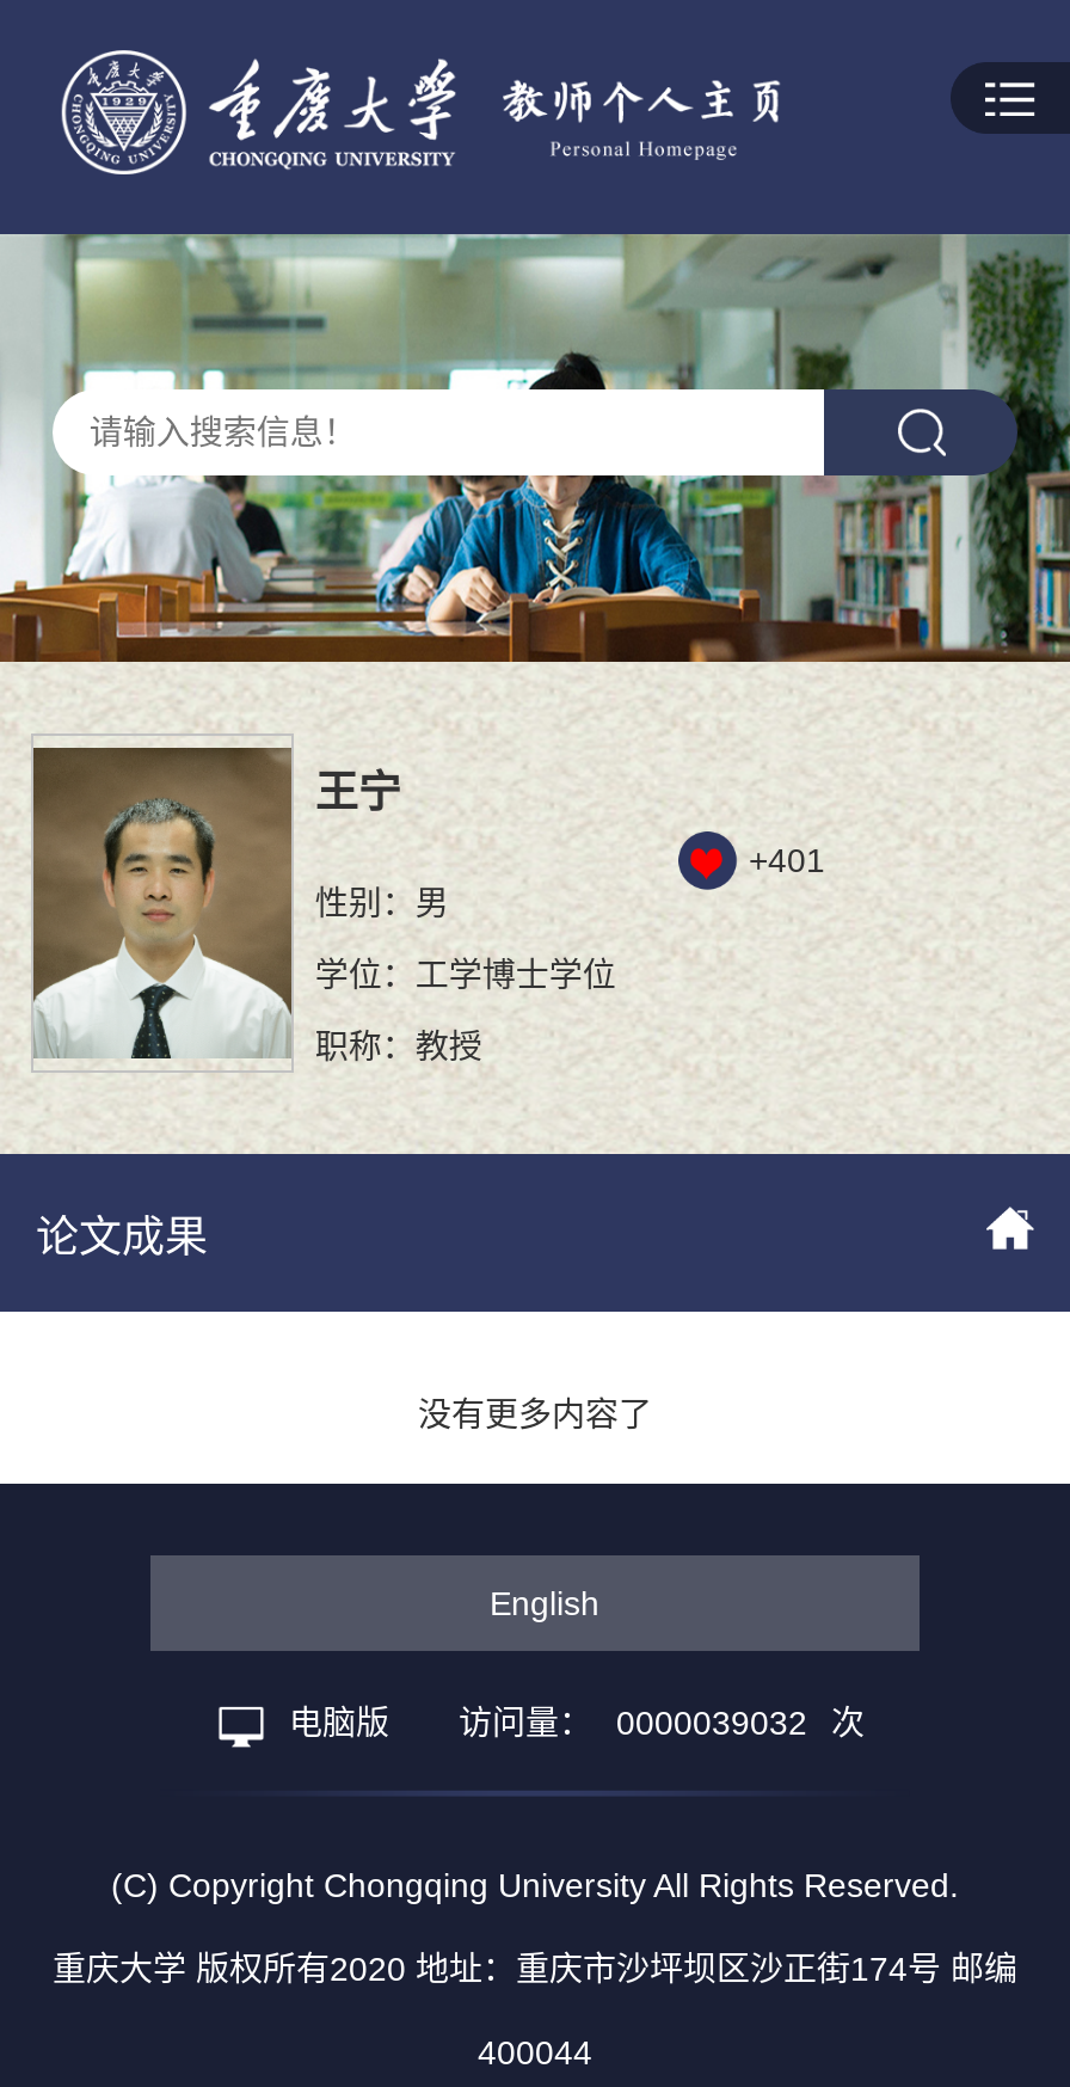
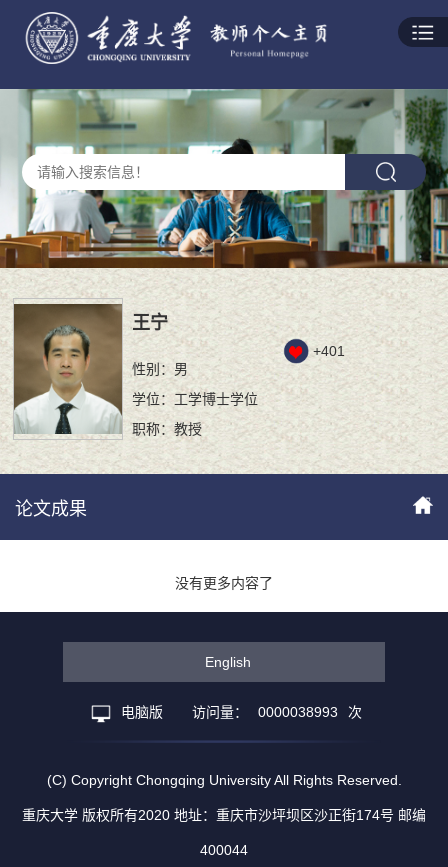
[289,1704,865,1742] 电脑版 访问量： 0000039032 次 -> [121,704,362,720] 电脑版 访问量： 0000038993 次

